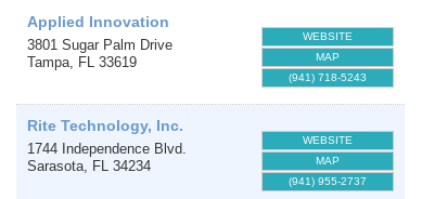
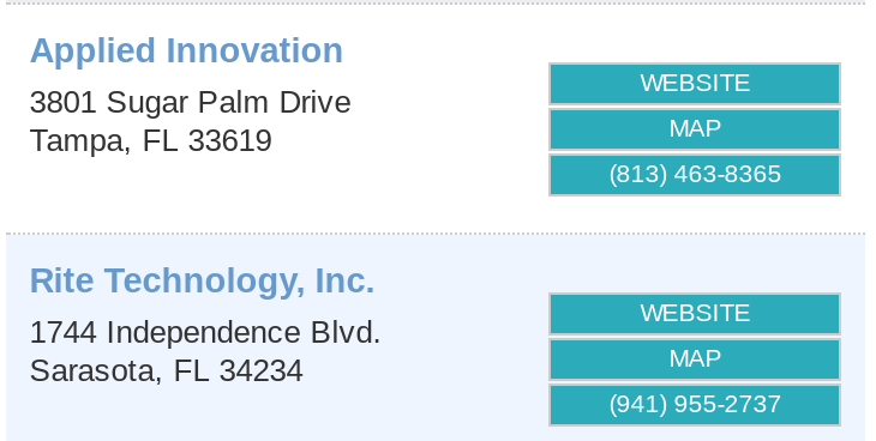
[289,71,367,83] (941) 718-5243 -> [609,160,782,186] (813) 463-8365

